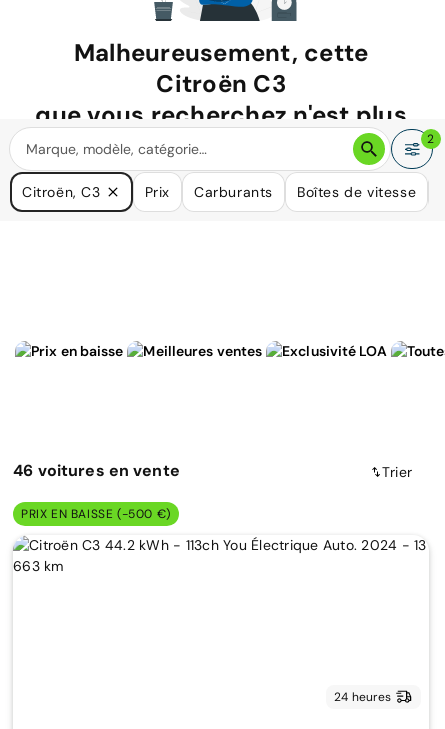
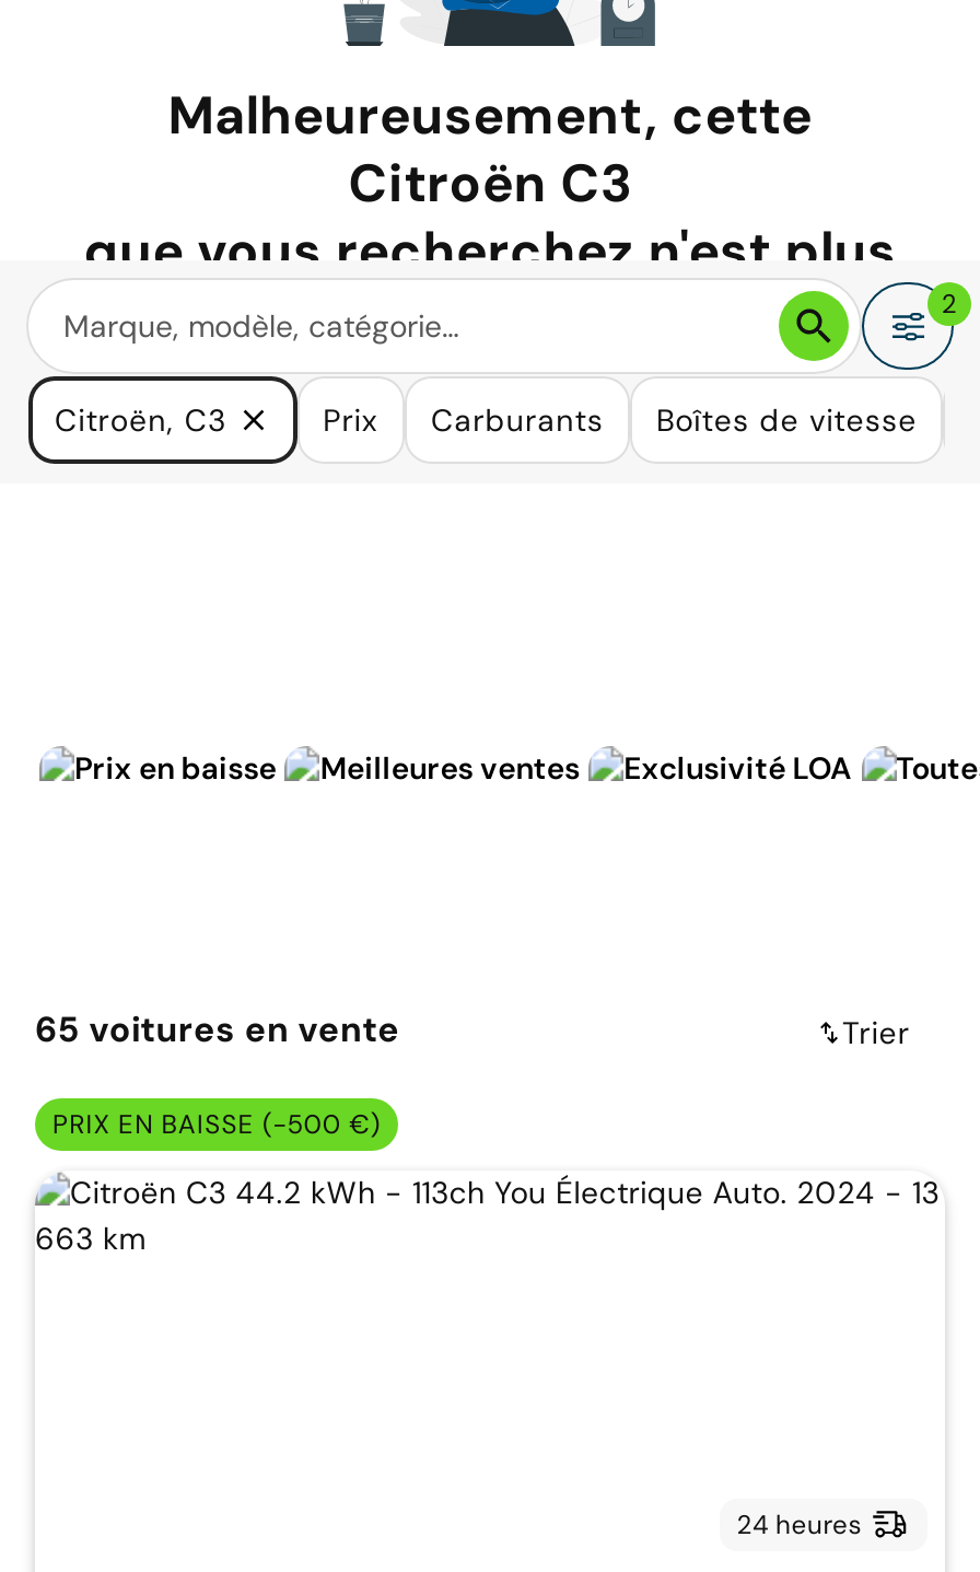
[13,460,180,481] 46 voitures en vente -> [35,1007,400,1053] 65 voitures en vente

